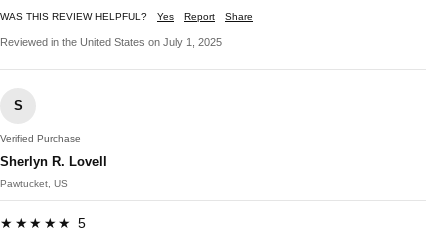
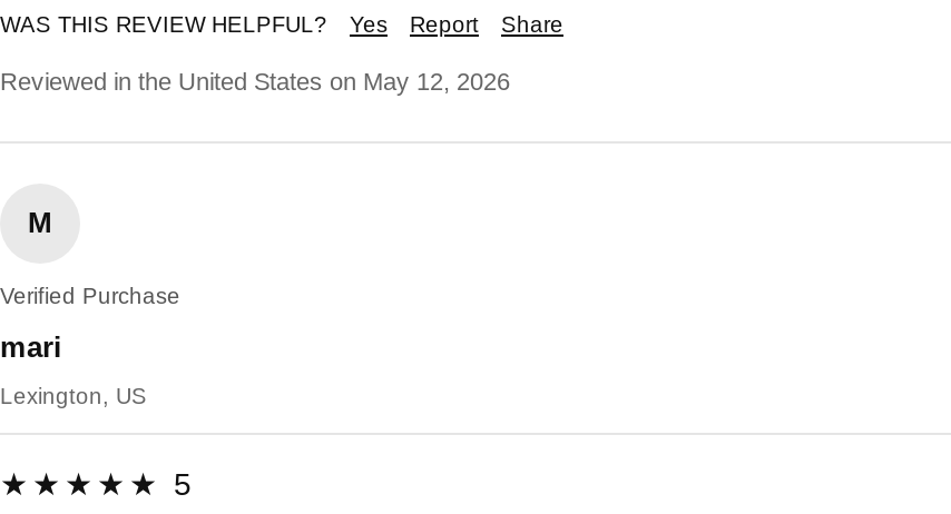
[0,36,222,48] Reviewed in the United States on July 1, 2025 -> [0,68,510,95] Reviewed in the United States on May 12, 2026
[13,98,22,113] S -> [28,206,52,240] M
[0,154,107,169] Sherlyn R. Lovell -> [0,331,62,364] mari
[0,178,68,189] Pawtucket, US -> [0,384,147,409] Lexington, US

